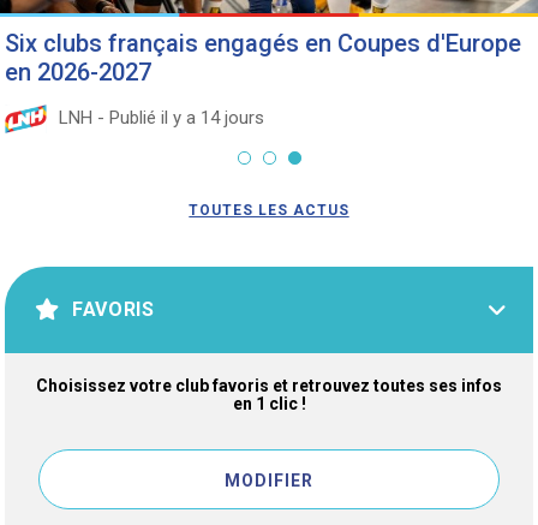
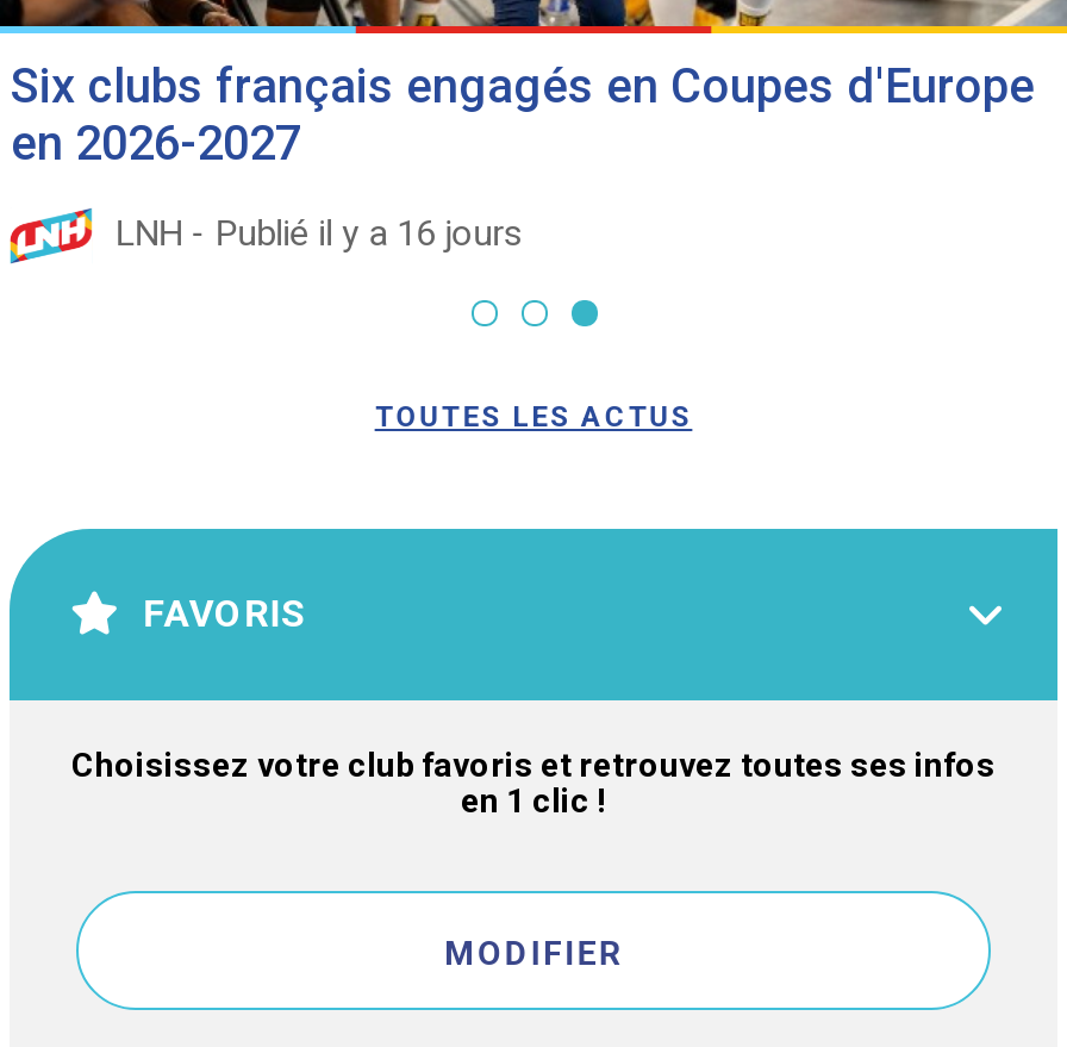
[58,107,264,129] LNH - Publié il y a 14 jours -> [116,213,523,256] LNH - Publié il y a 16 jours

